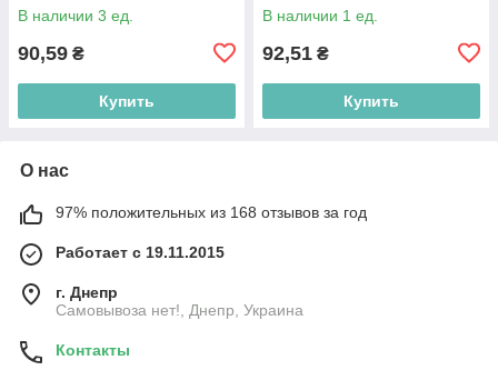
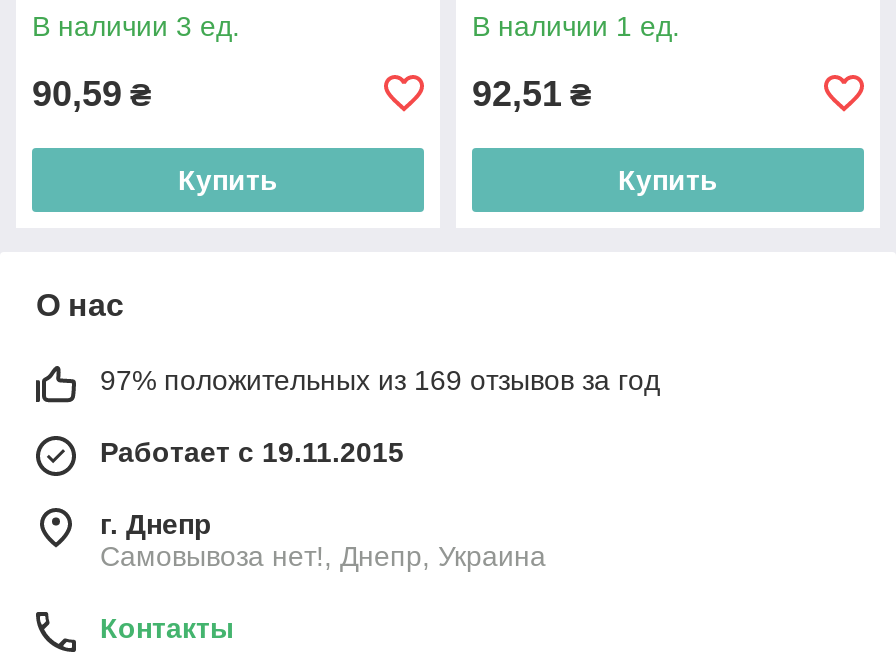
[56,203,367,221] 97% положительных из 168 отзывов за год -> [100,364,660,396] 97% положительных из 169 отзывов за год

